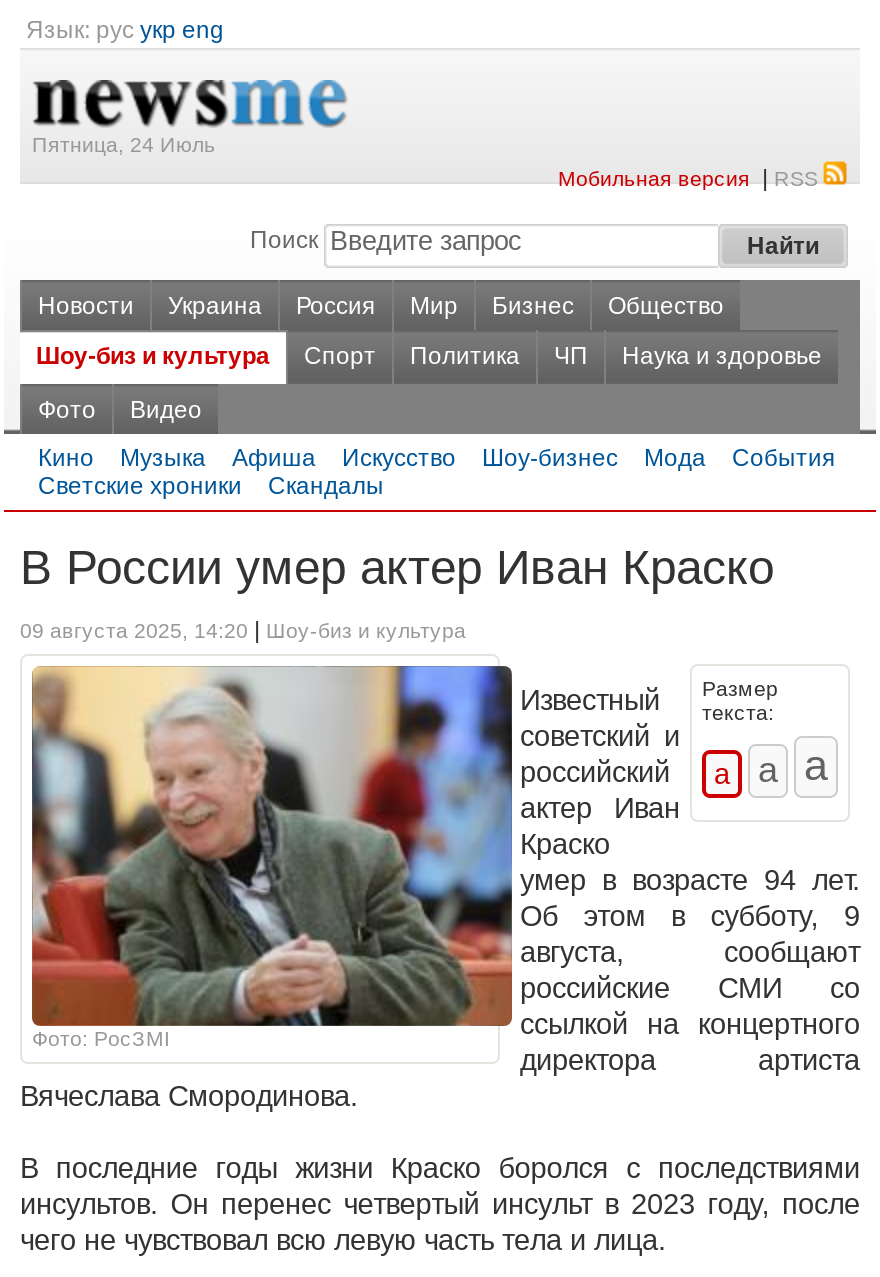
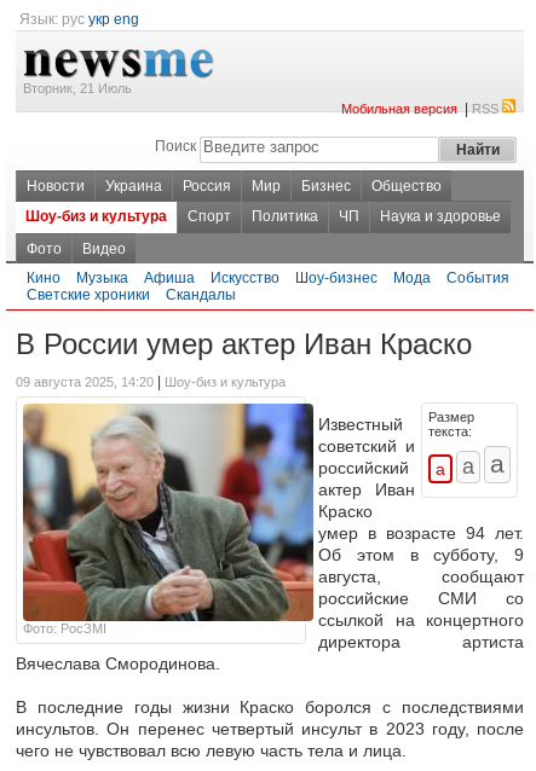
[32,132,216,156] Пятница, 24 Июль -> [23,81,132,95] Вторник, 21 Июль

